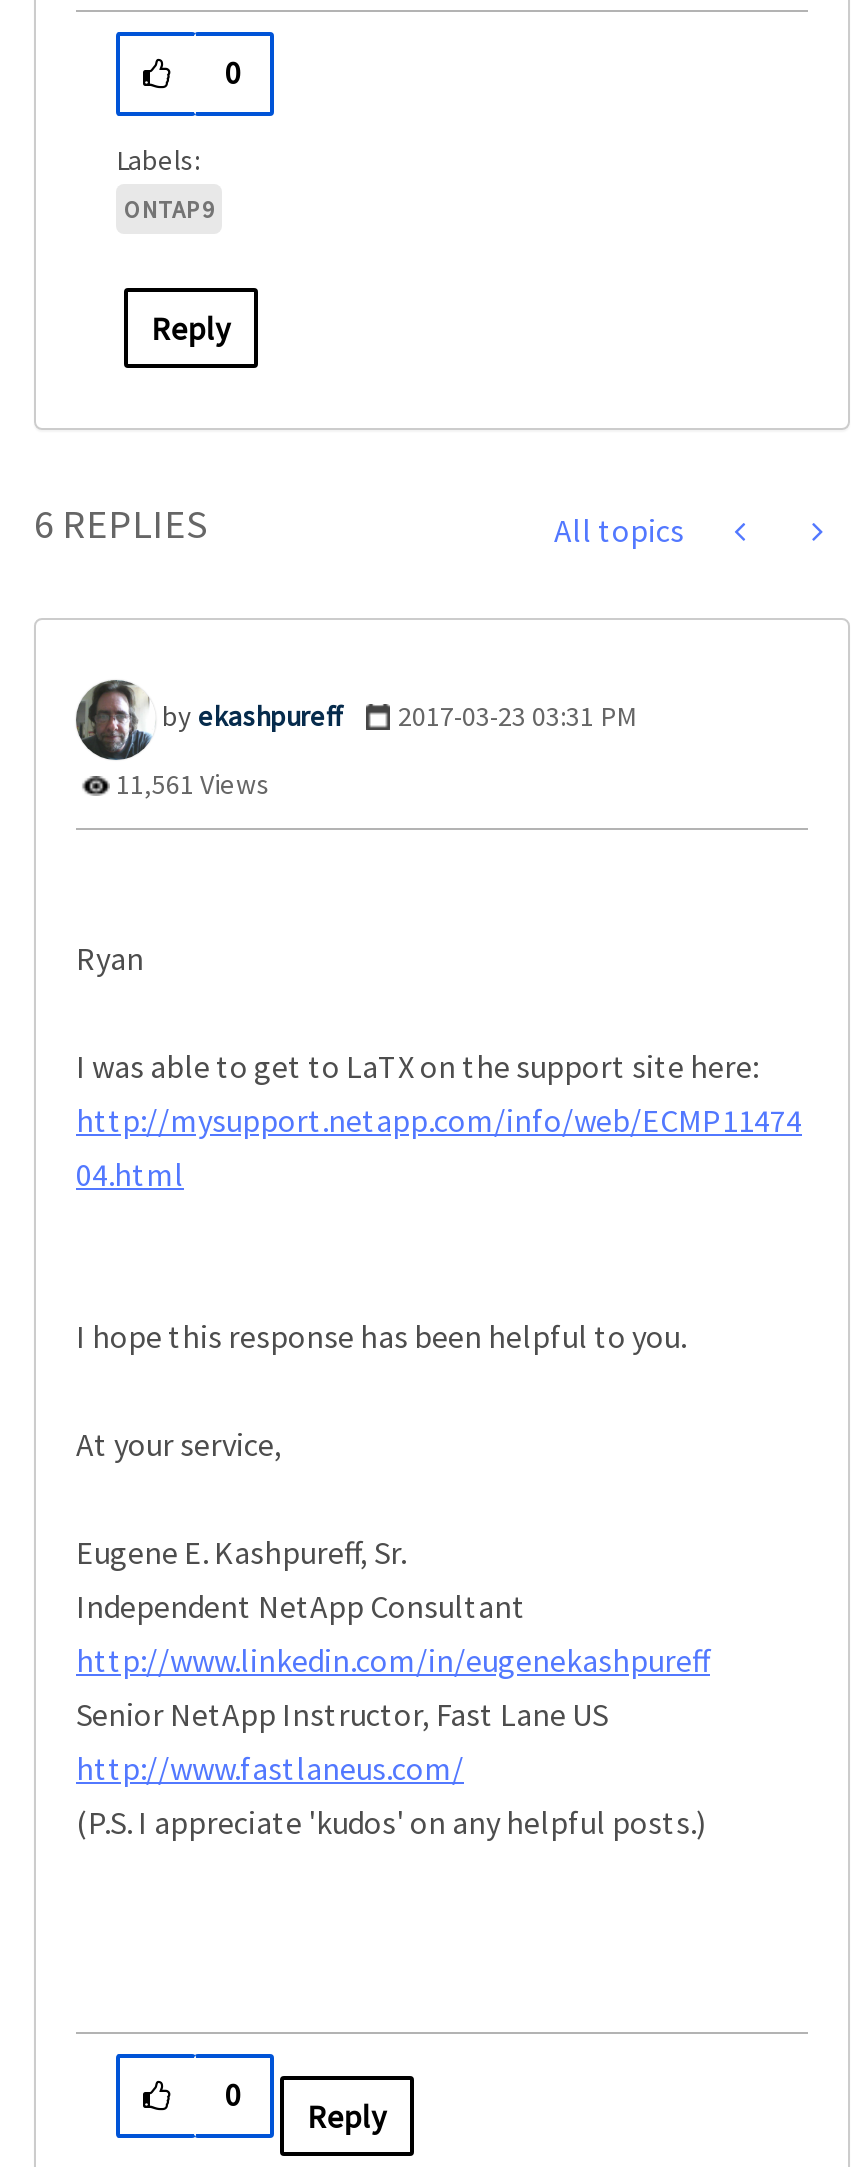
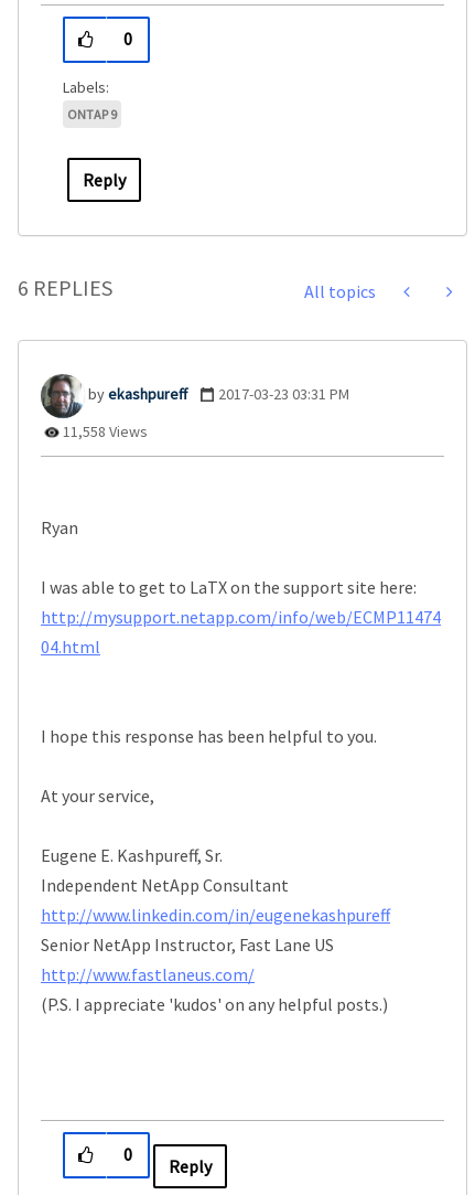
[110,766,270,802] 11,561 Views -> [60,422,148,441] 11,558 Views

